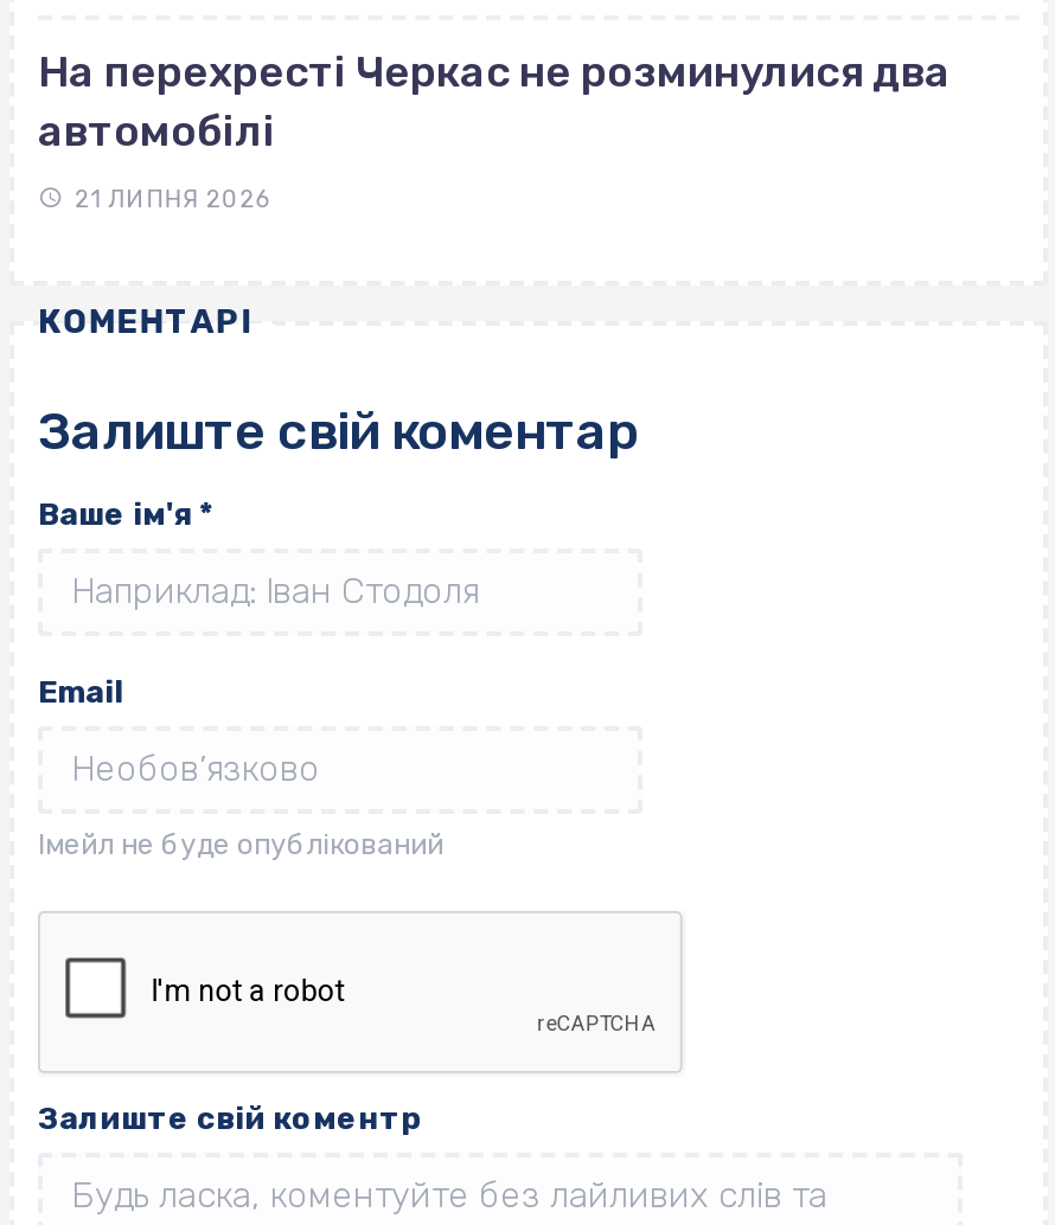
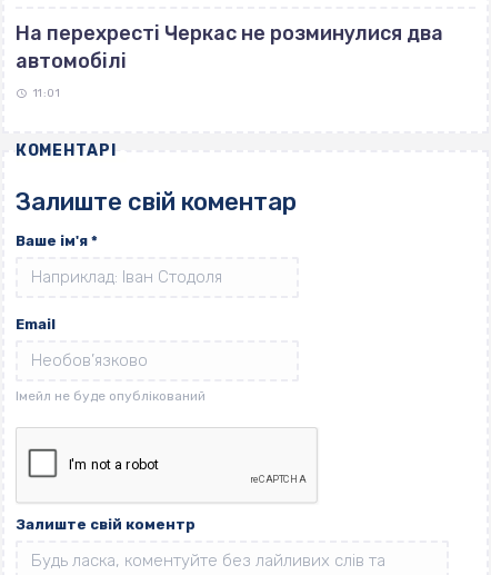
[75,185,269,214] 21 ЛИПНЯ 2026 -> [33,87,61,100] 11:01

